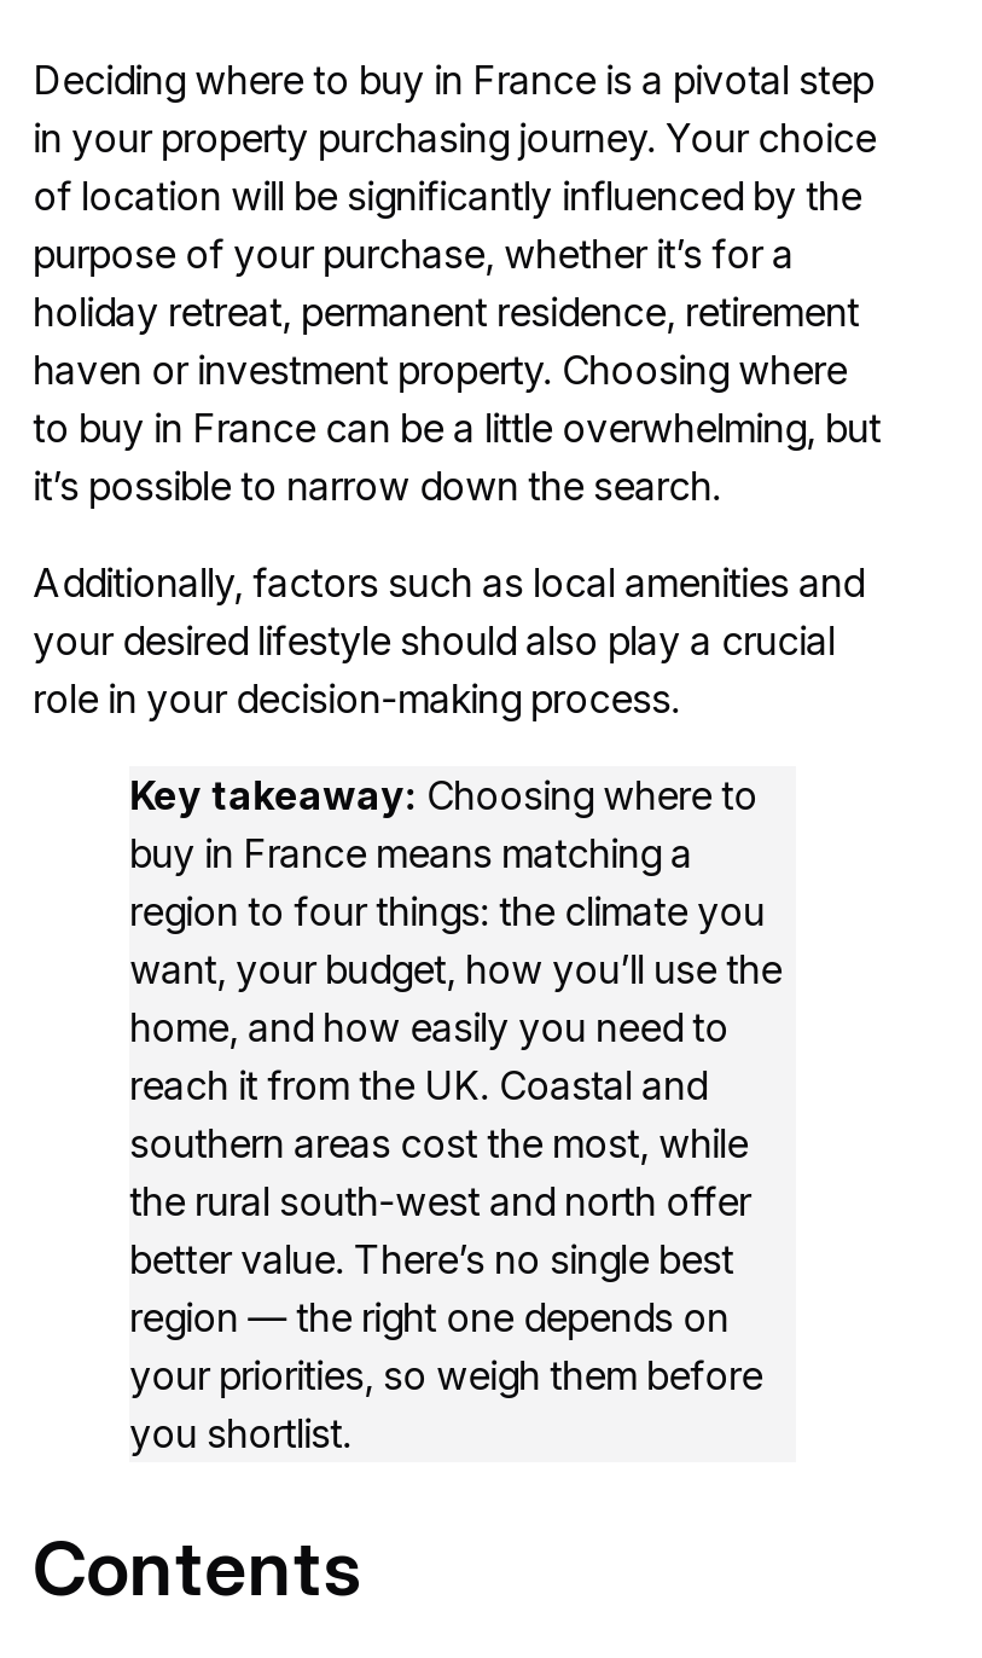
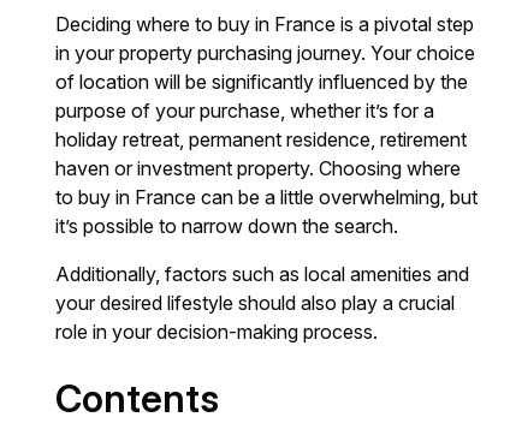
[129,772,782,1458] Key takeaway: Choosing where to | buy in France means matching a | region to four things: the climate you | want, your budget, how you’ll use the | home, and how easily you need to | reach it from the UK. Coastal and | southern areas cost the most, while | the rural south-west and north offer | better value. There’s no single best | region — the right one depends on | your priorities, so weigh them before | you shortlist. -> none

